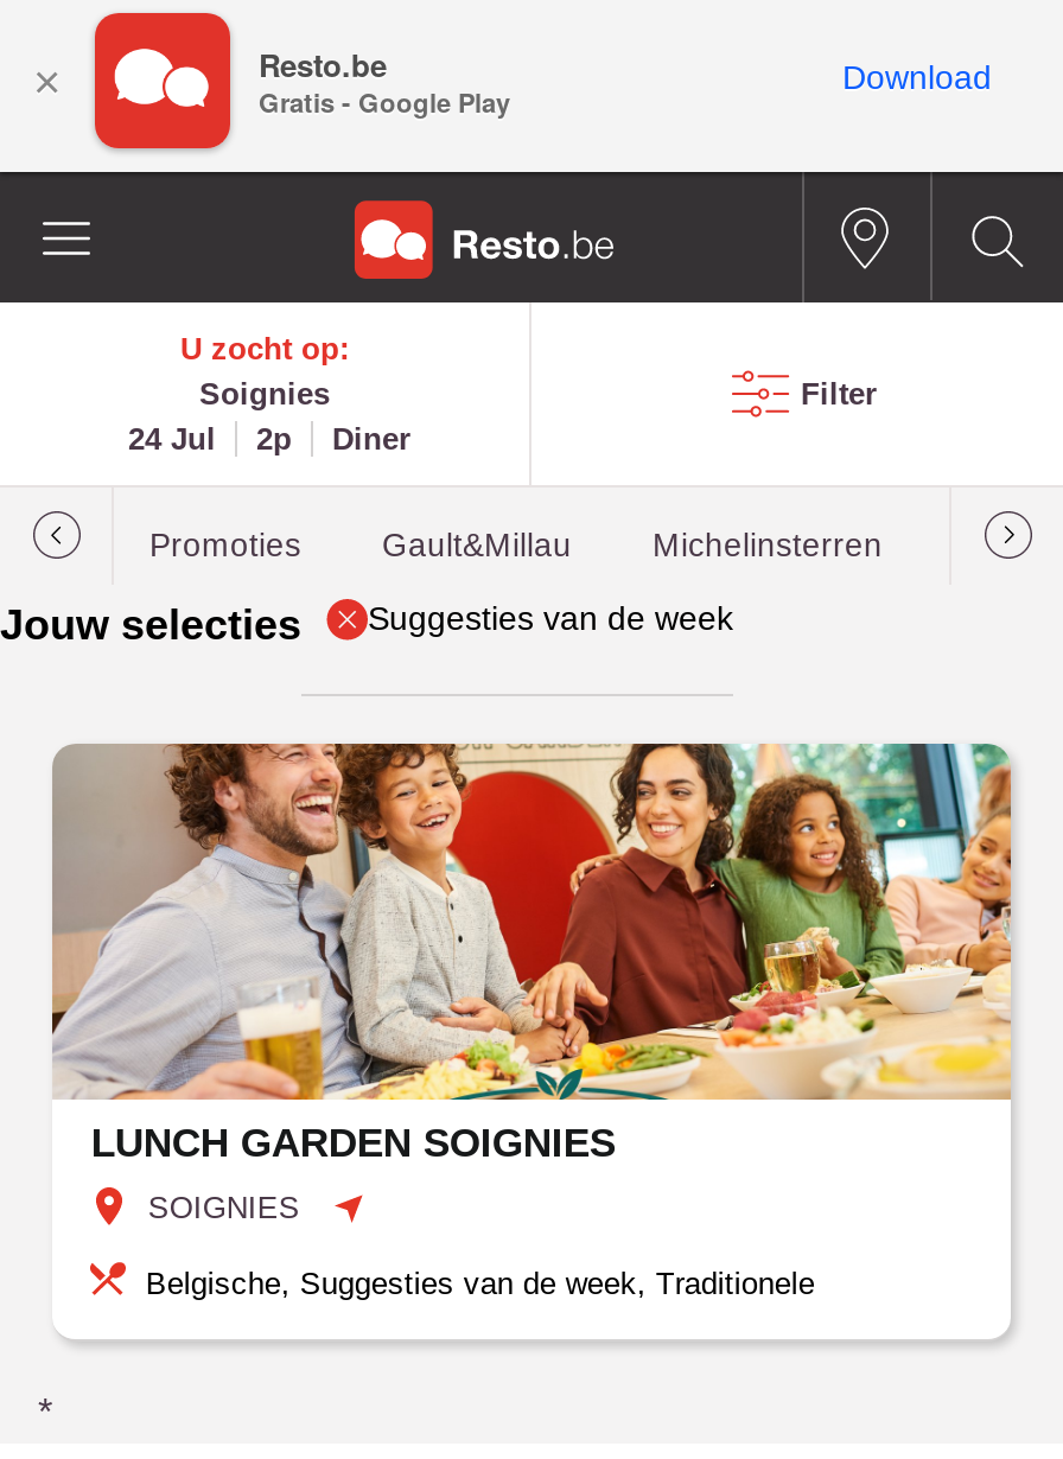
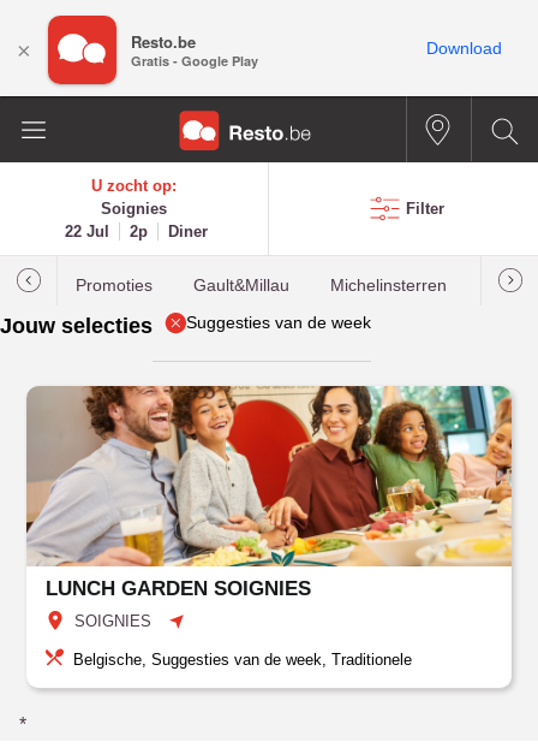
[128,421,410,457] 24 Jul 2p Diner -> [65,222,208,241] 22 Jul 2p Diner

